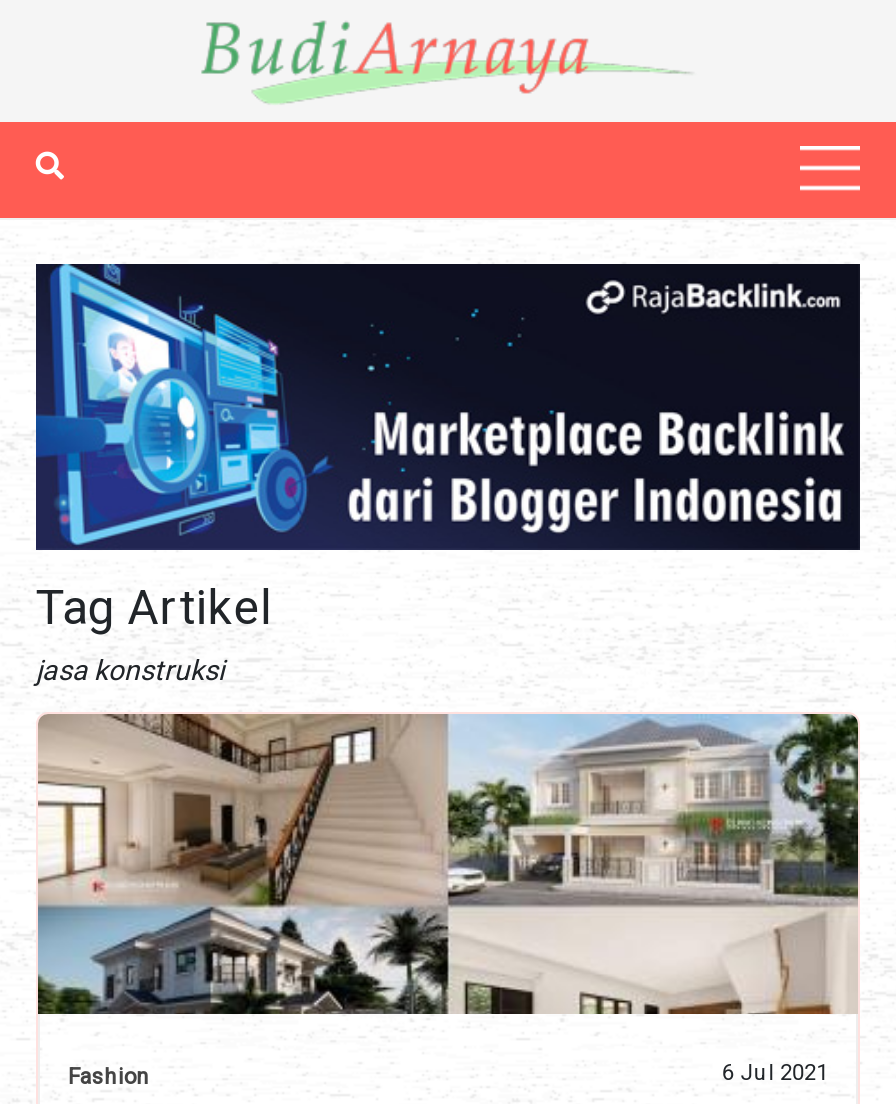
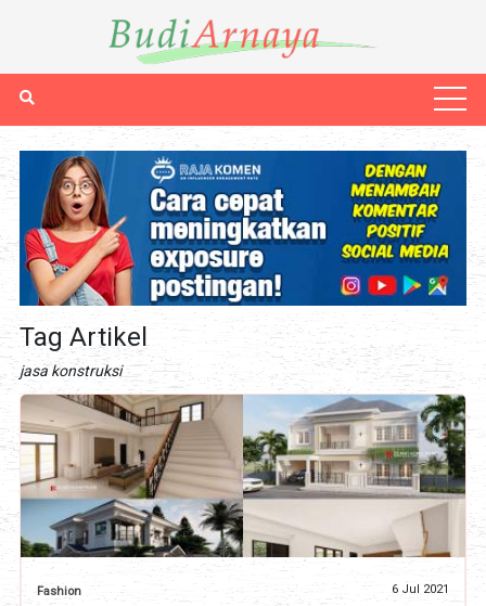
[34,262,862,552] [image] -> [18,150,468,307] [image]

